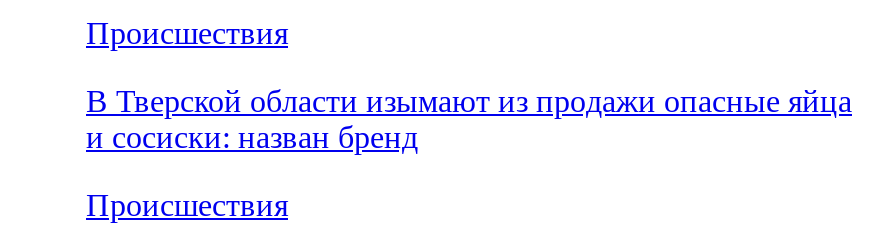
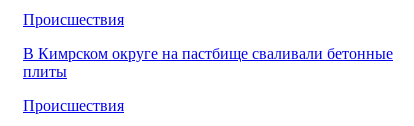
[86,84,852,154] В Тверской области изымают из продажи опасные яйца | и сосиски: назван бренд -> [23,45,393,80] В Кимрском округе на пастбище сваливали бетонные | плиты

